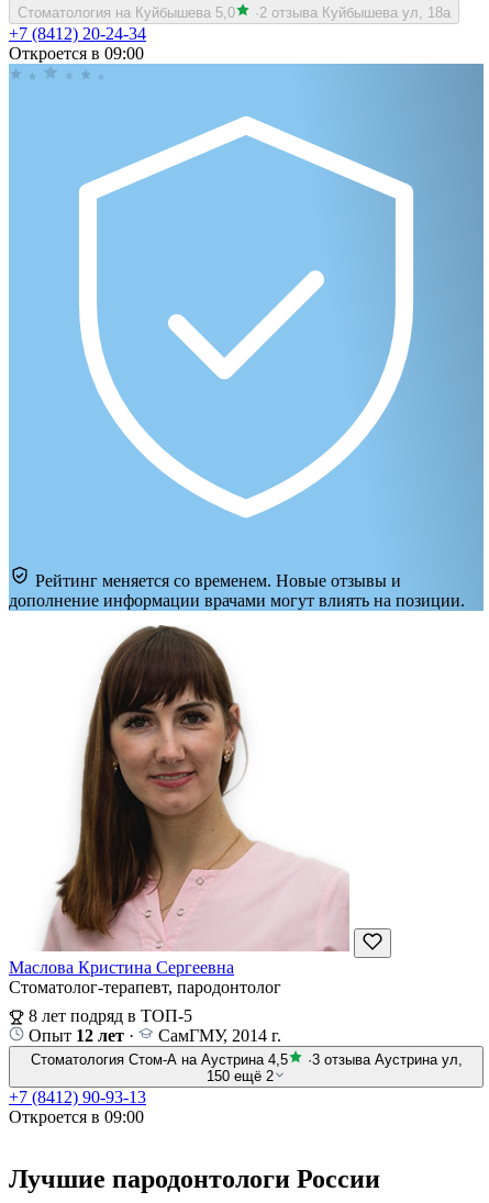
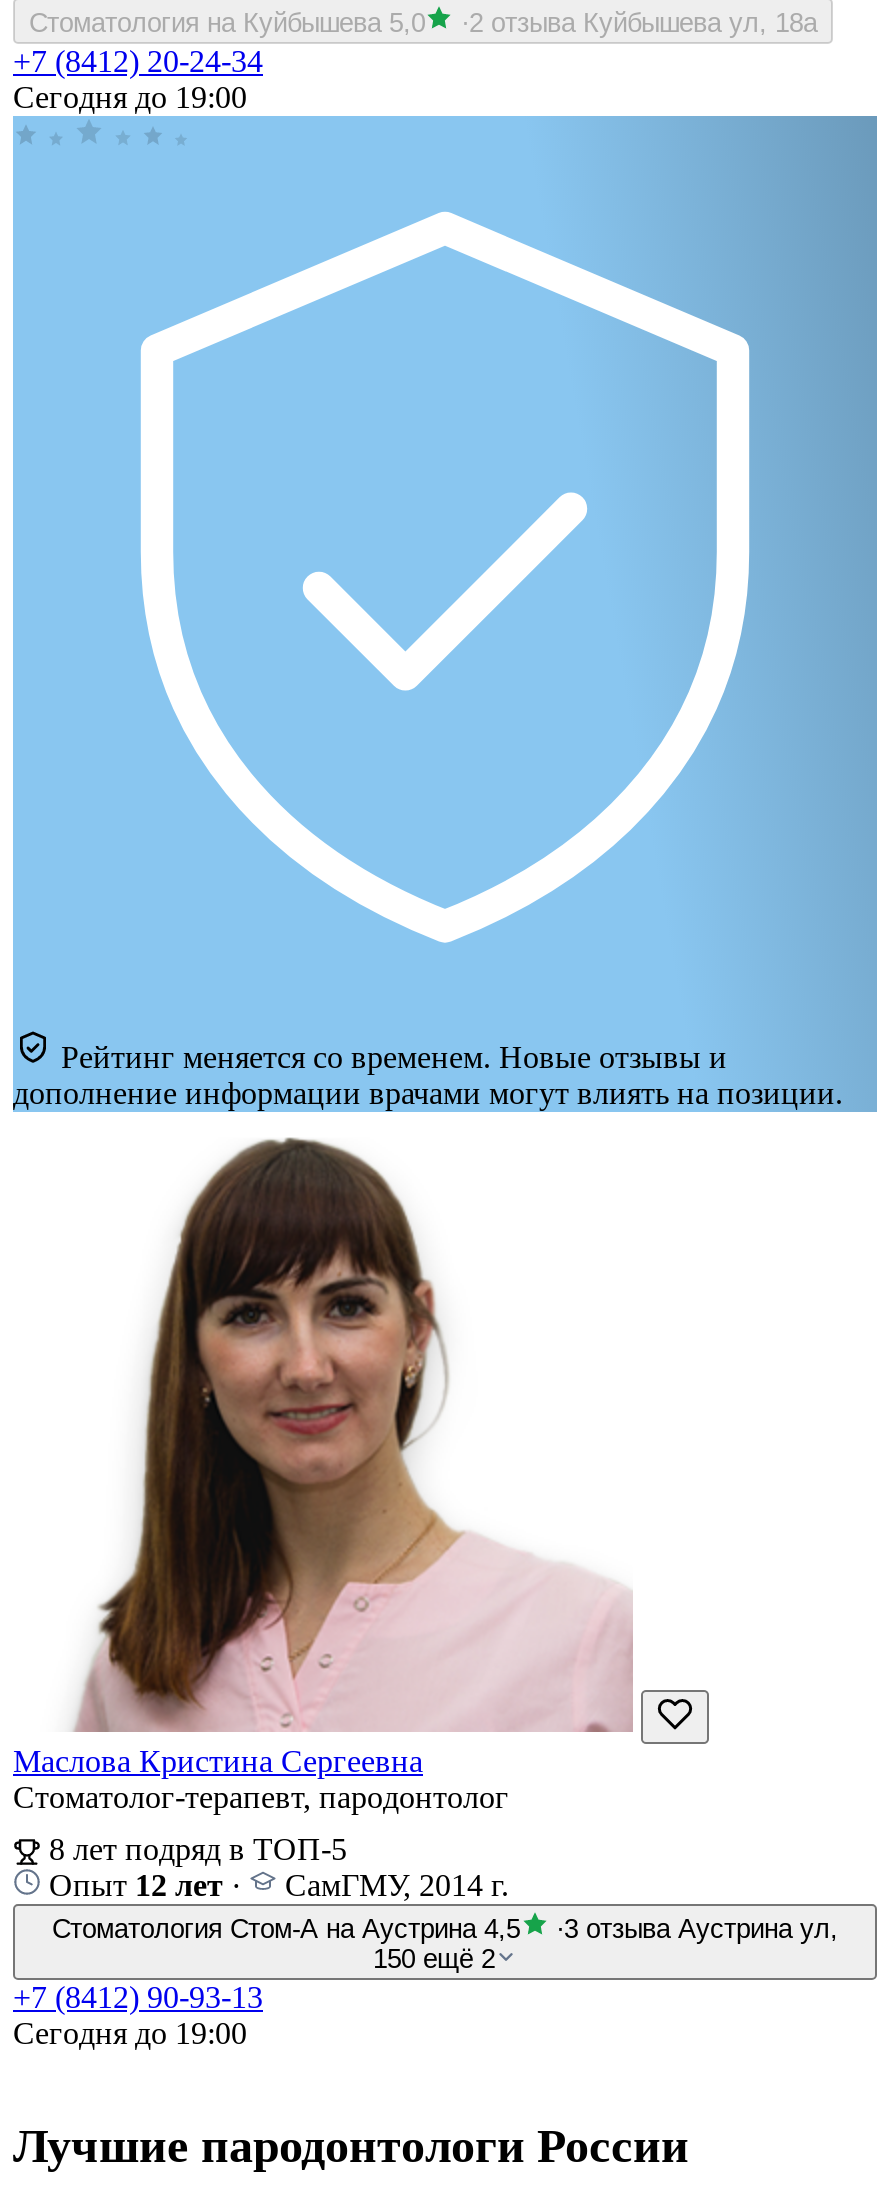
[9,44,144,62] Откроется в 09:00 -> [13,79,247,113] Сегодня до 19:00
[9,1107,144,1126] Откроется в 09:00 -> [13,2015,247,2049] Сегодня до 19:00

